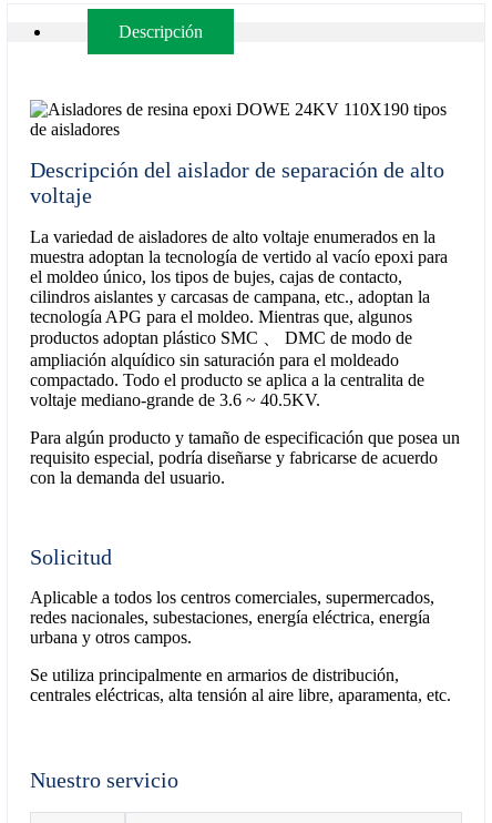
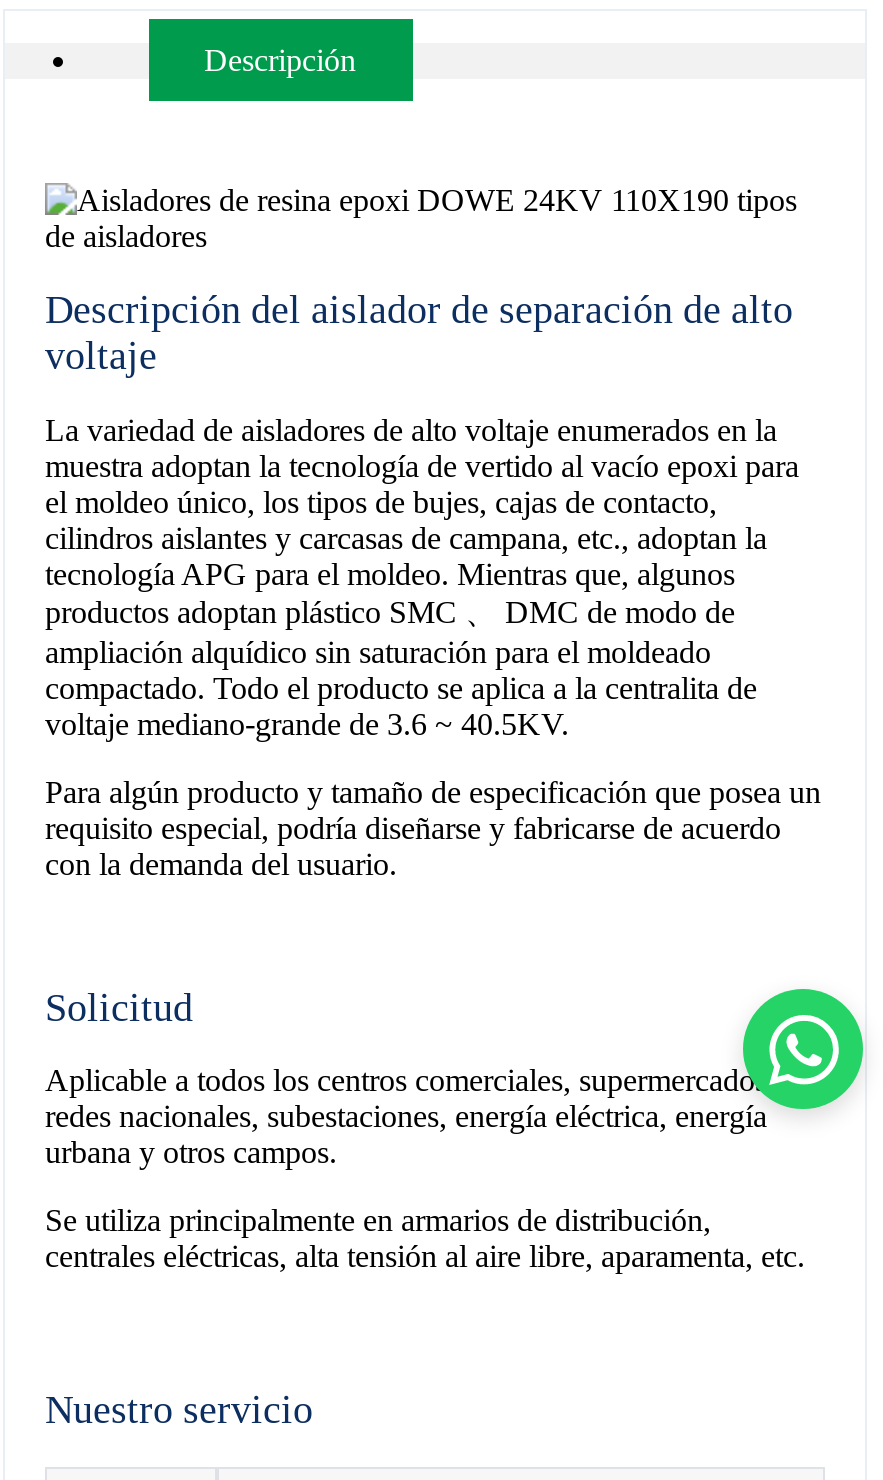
none -> [741,987,865,1113] [image]

